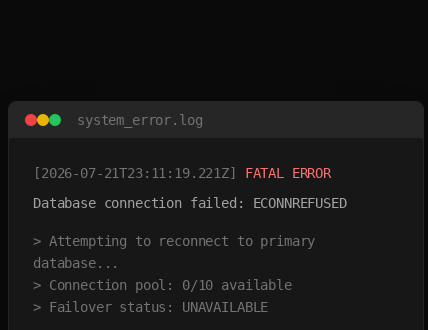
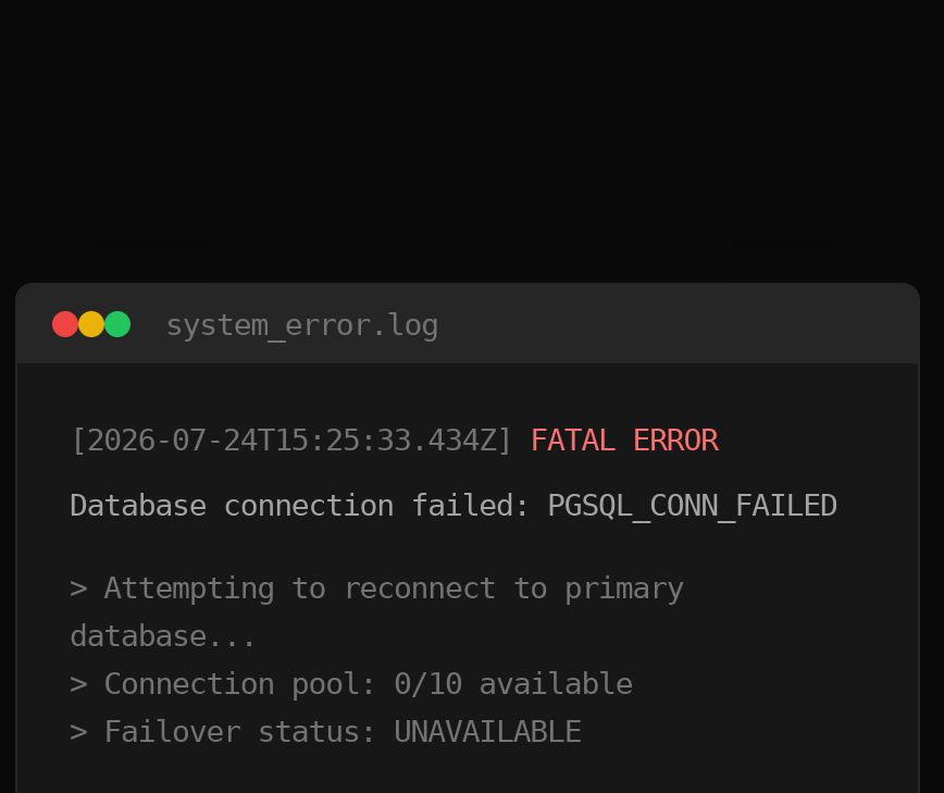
[33,164,331,180] [2026-07-21T23:11:19.221Z] FATAL ERROR -> [70,421,718,456] [2026-07-24T15:25:33.434Z] FATAL ERROR
[33,194,347,210] Database connection failed: ECONNREFUSED -> [70,486,837,521] Database connection failed: PGSQL_CONN_FAILED

